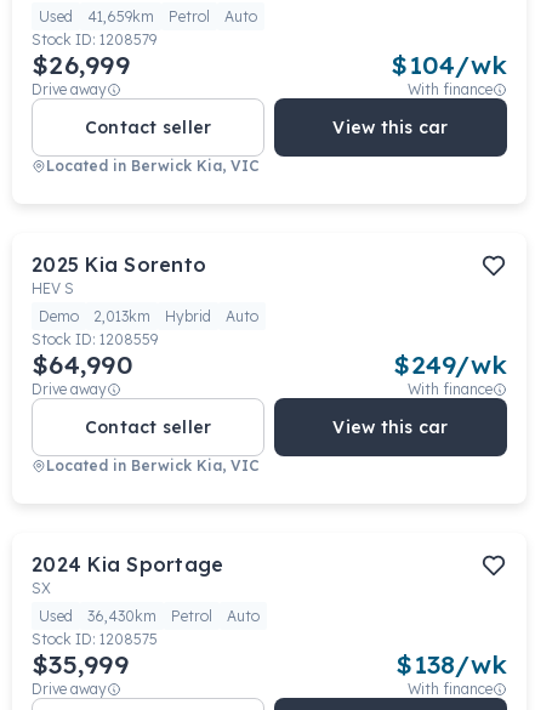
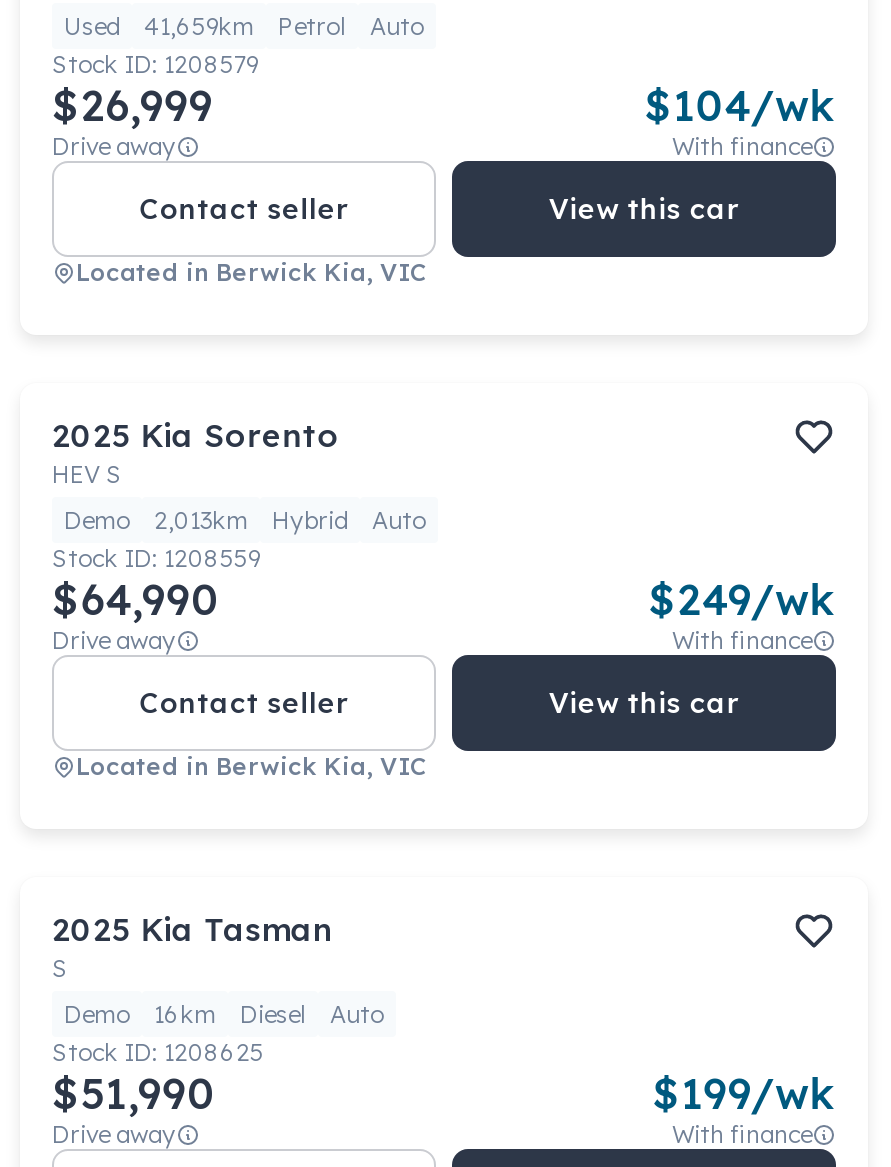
[32,552,224,597] 2024 Kia Sportage | SX -> [52,909,334,983] 2025 Kia Tasman | S
[39,607,212,625] Used | 36,430km | Petrol -> [64,999,306,1029] Demo | 16km | Diesel
[32,630,158,648] Stock ID: 1208575 -> [52,1037,264,1067] Stock ID: 1208625
[32,648,128,680] $35,999 -> [52,1067,216,1119] $51,990
[396,648,507,680] $138/wk -> [652,1067,836,1119] $199/wk

